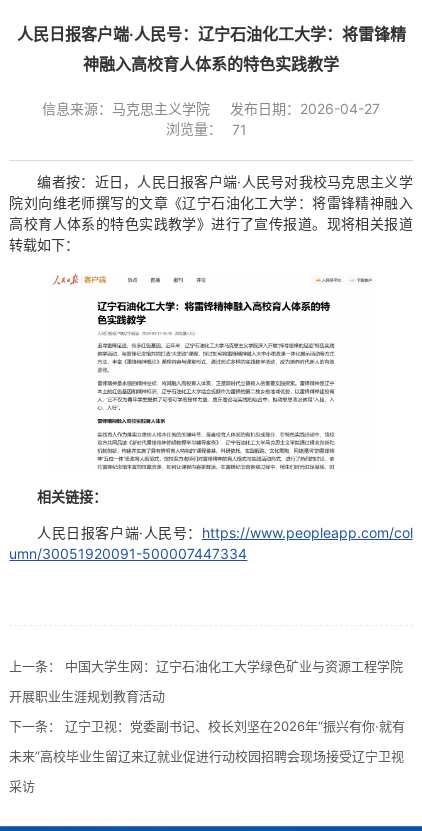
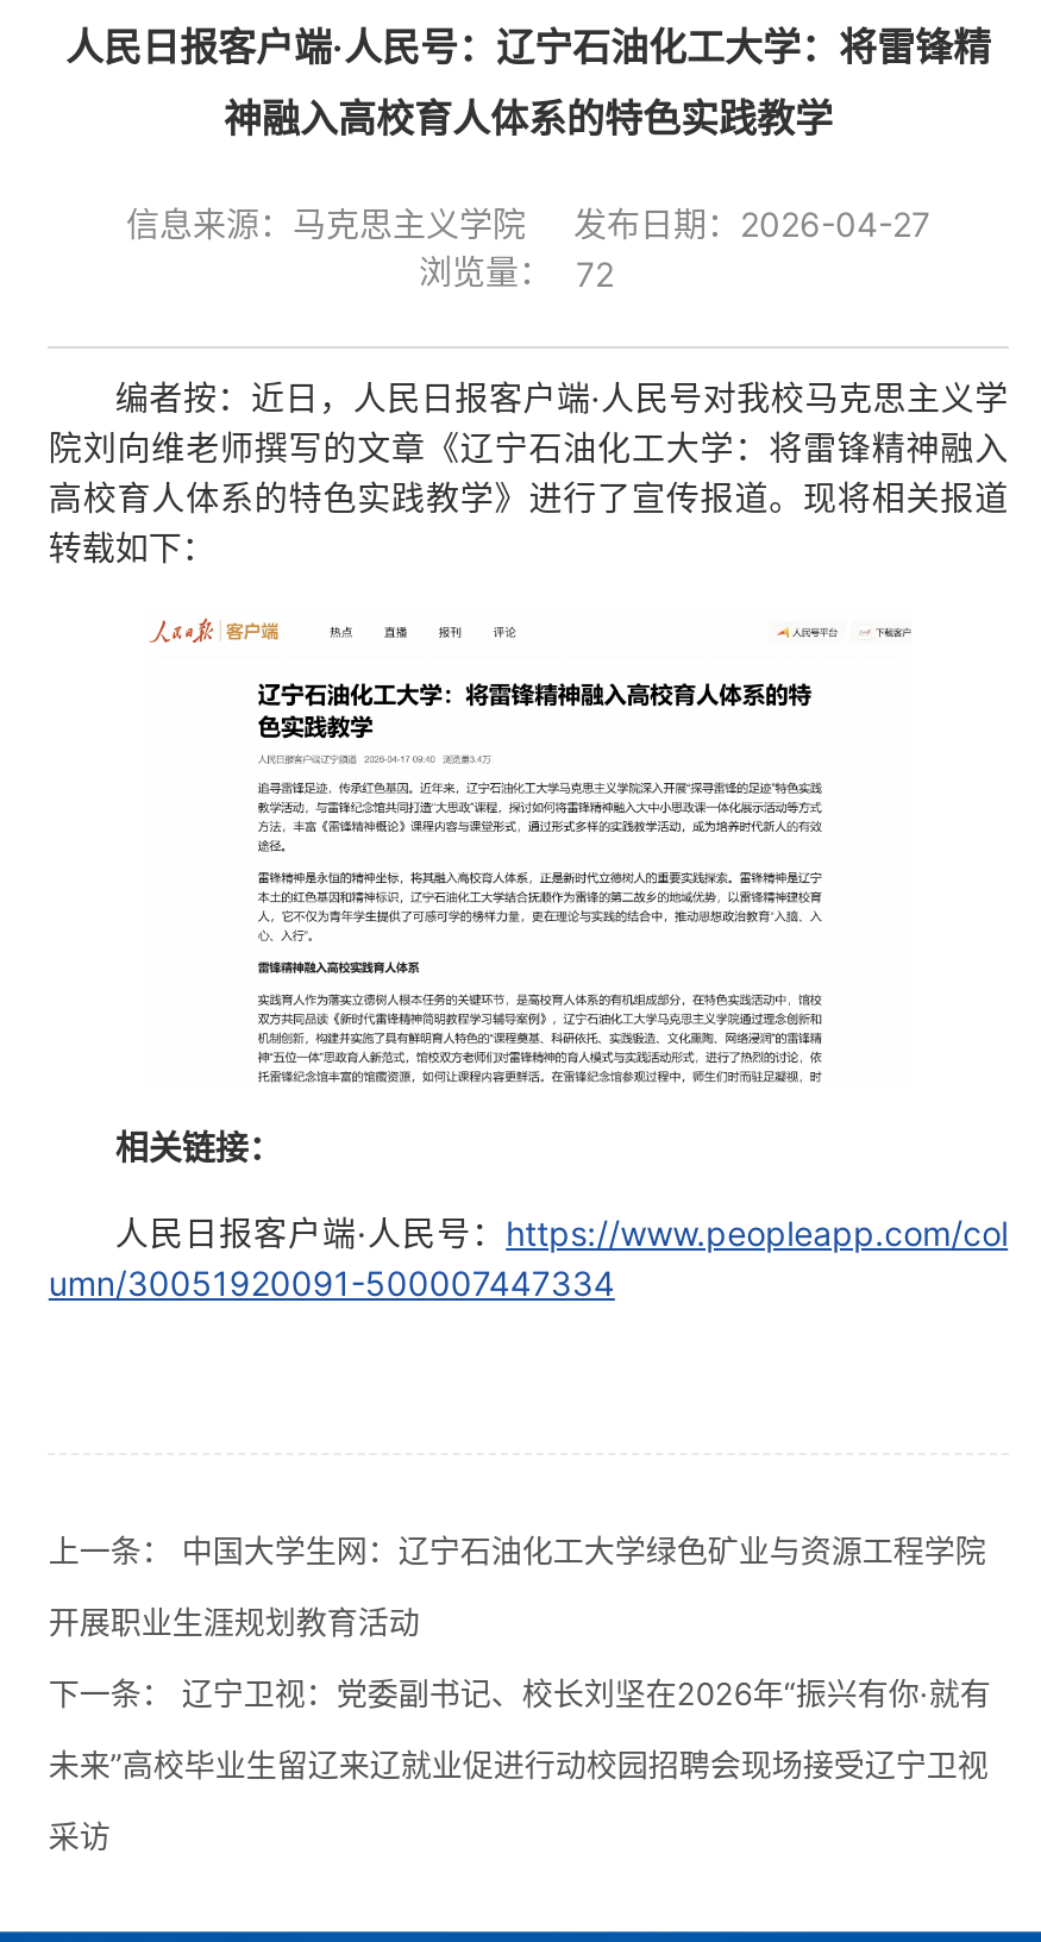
[165,120,246,138] 浏览量： 71 -> [419,251,614,294] 浏览量： 72

